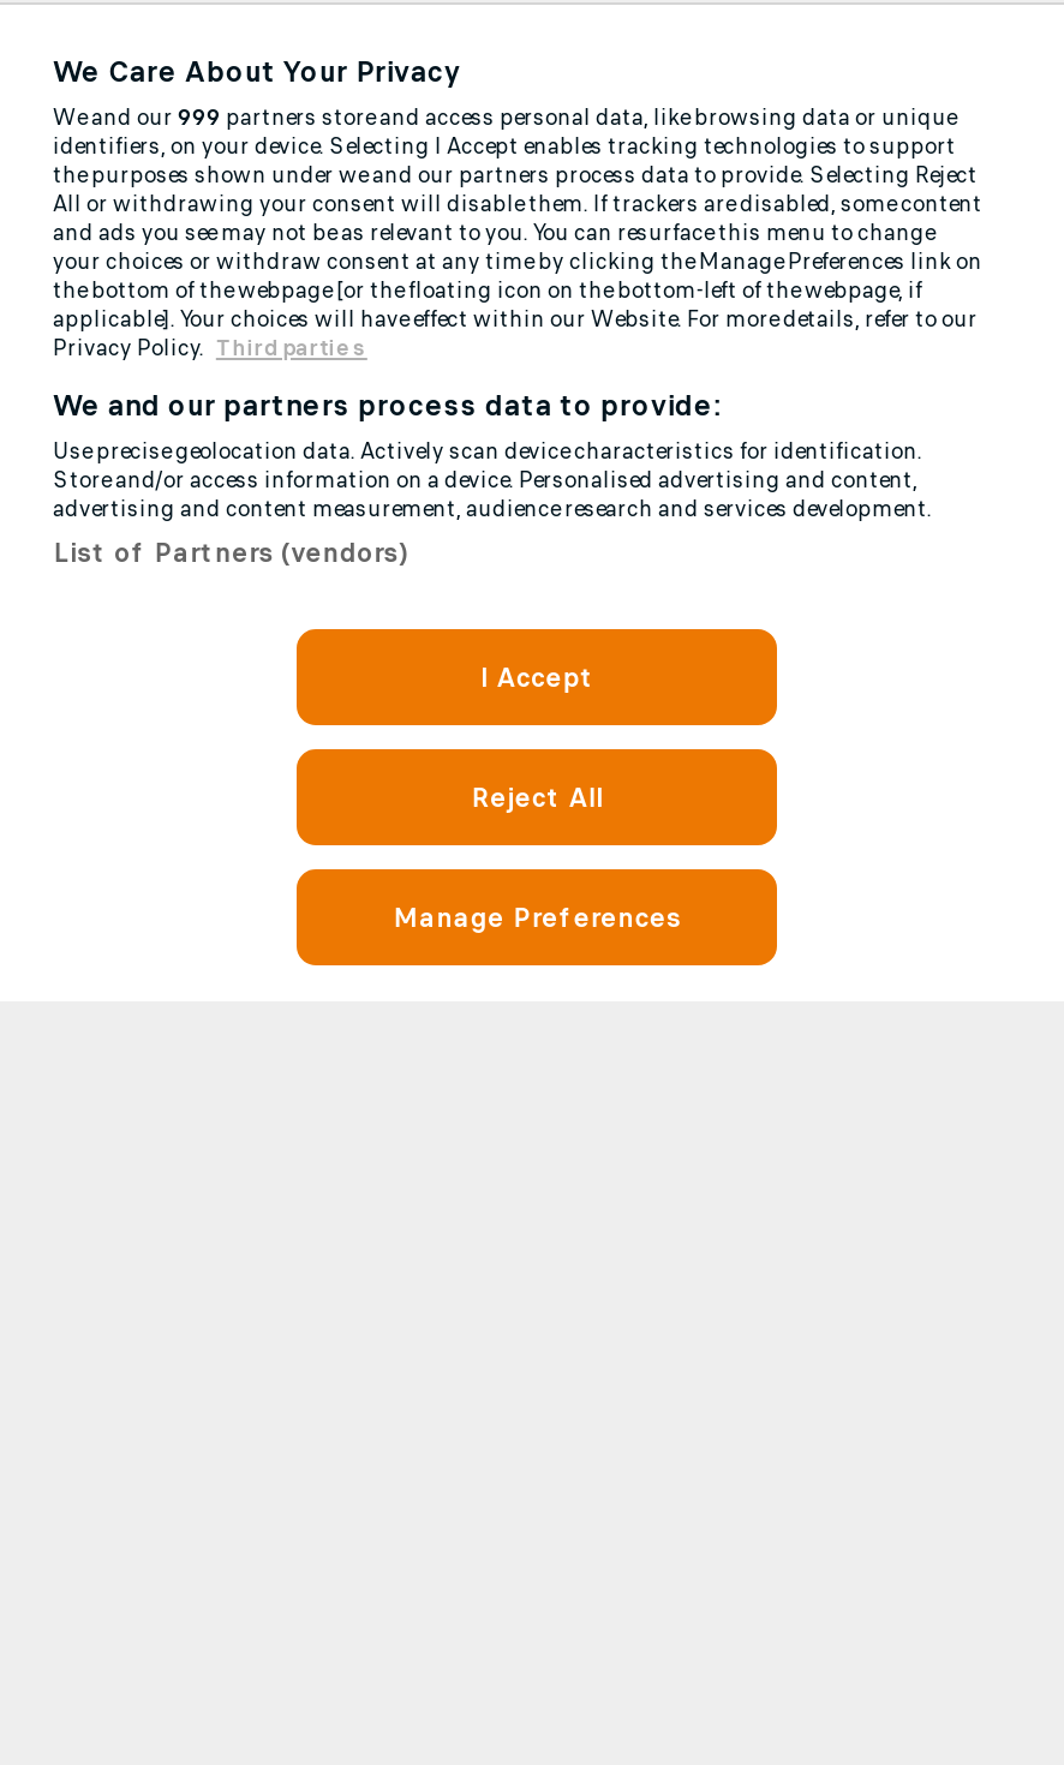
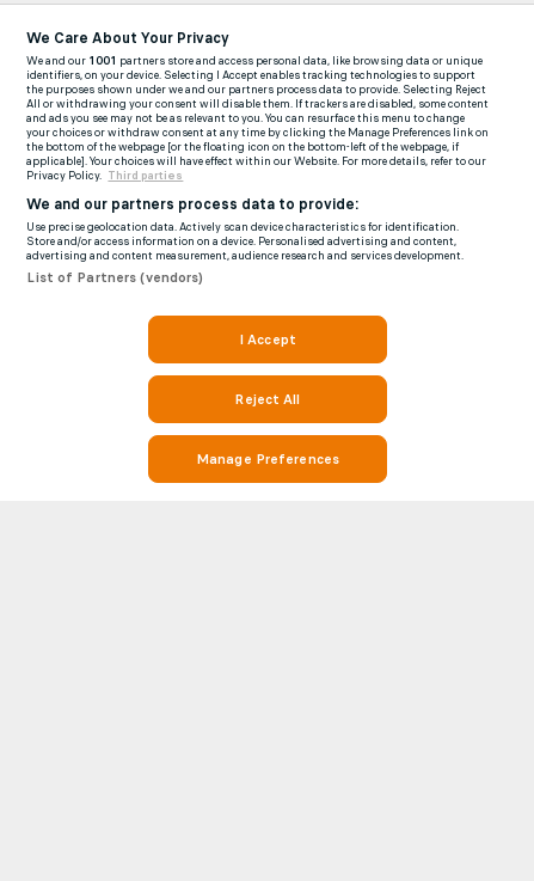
[53,103,956,132] We and our 999 partners store and access personal data, like browsing data or unique -> [27,54,483,68] We and our 1001 partners store and access personal data, like browsing data or unique

